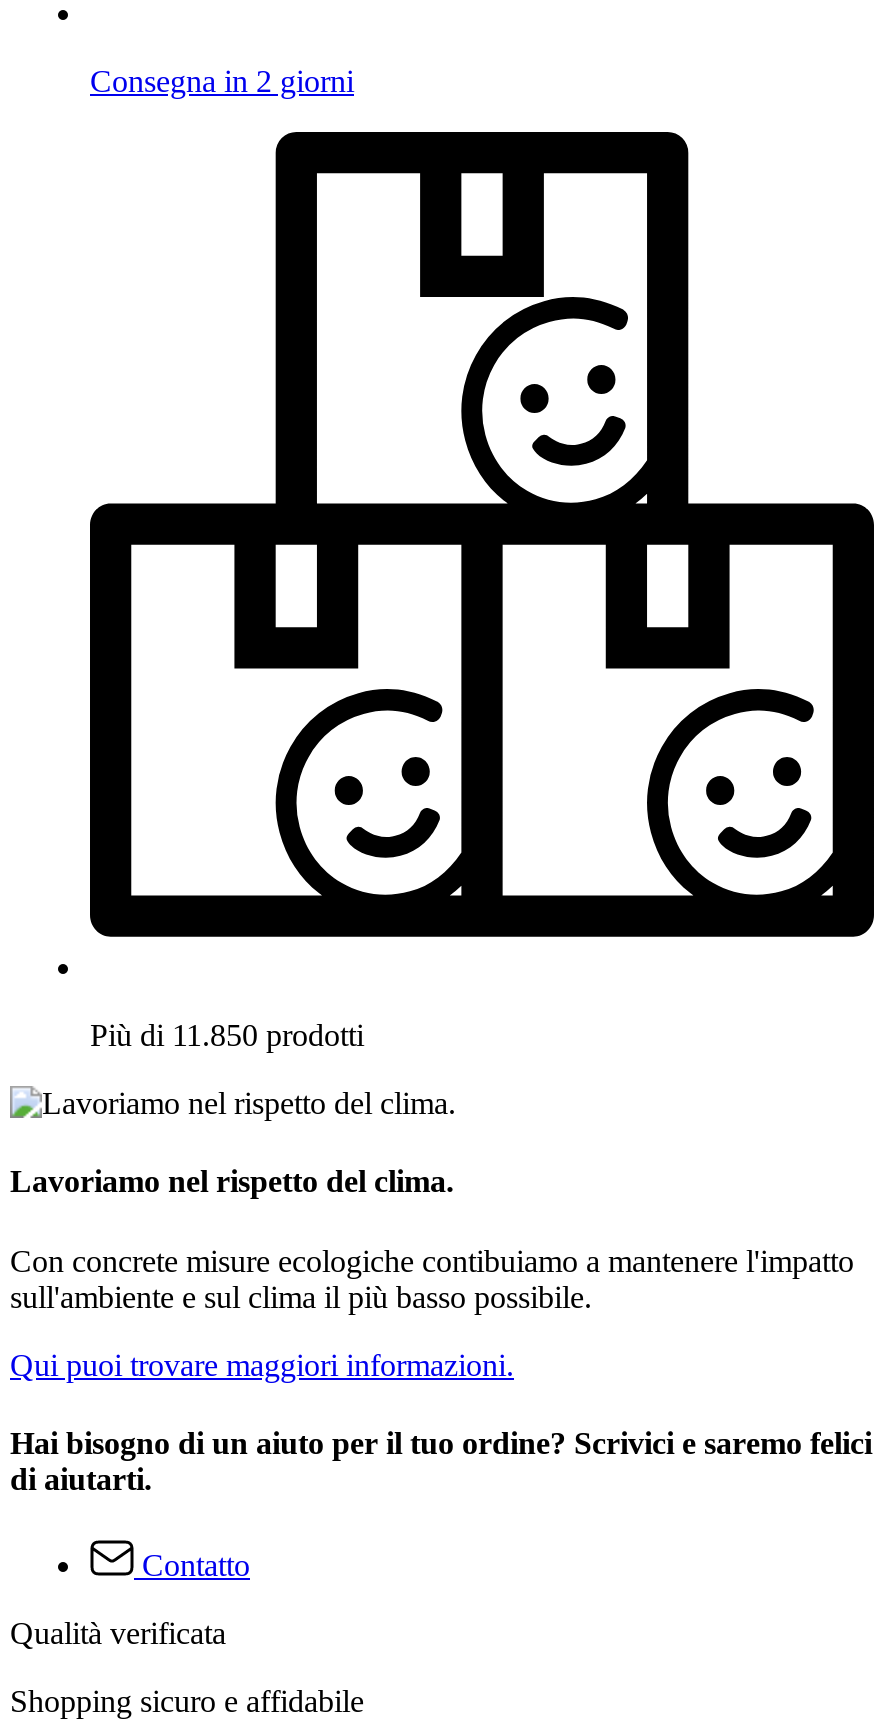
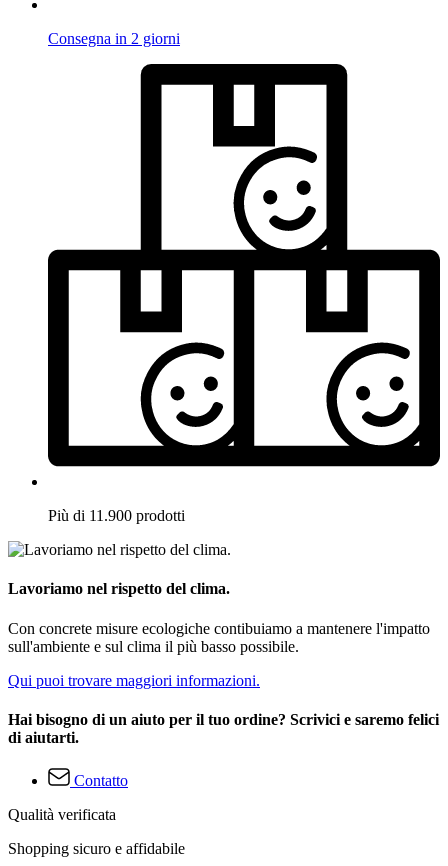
[90,1018,364,1052] Più di 11.850 prodotti -> [48,507,185,524] Più di 11.900 prodotti

